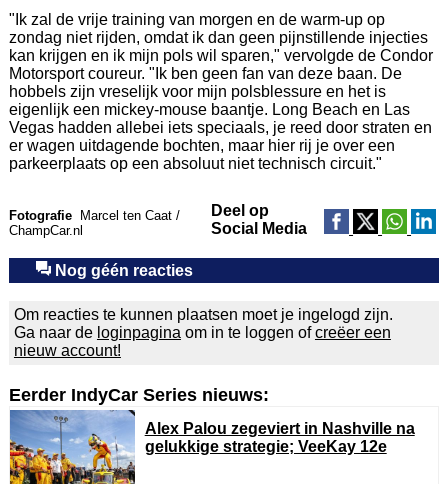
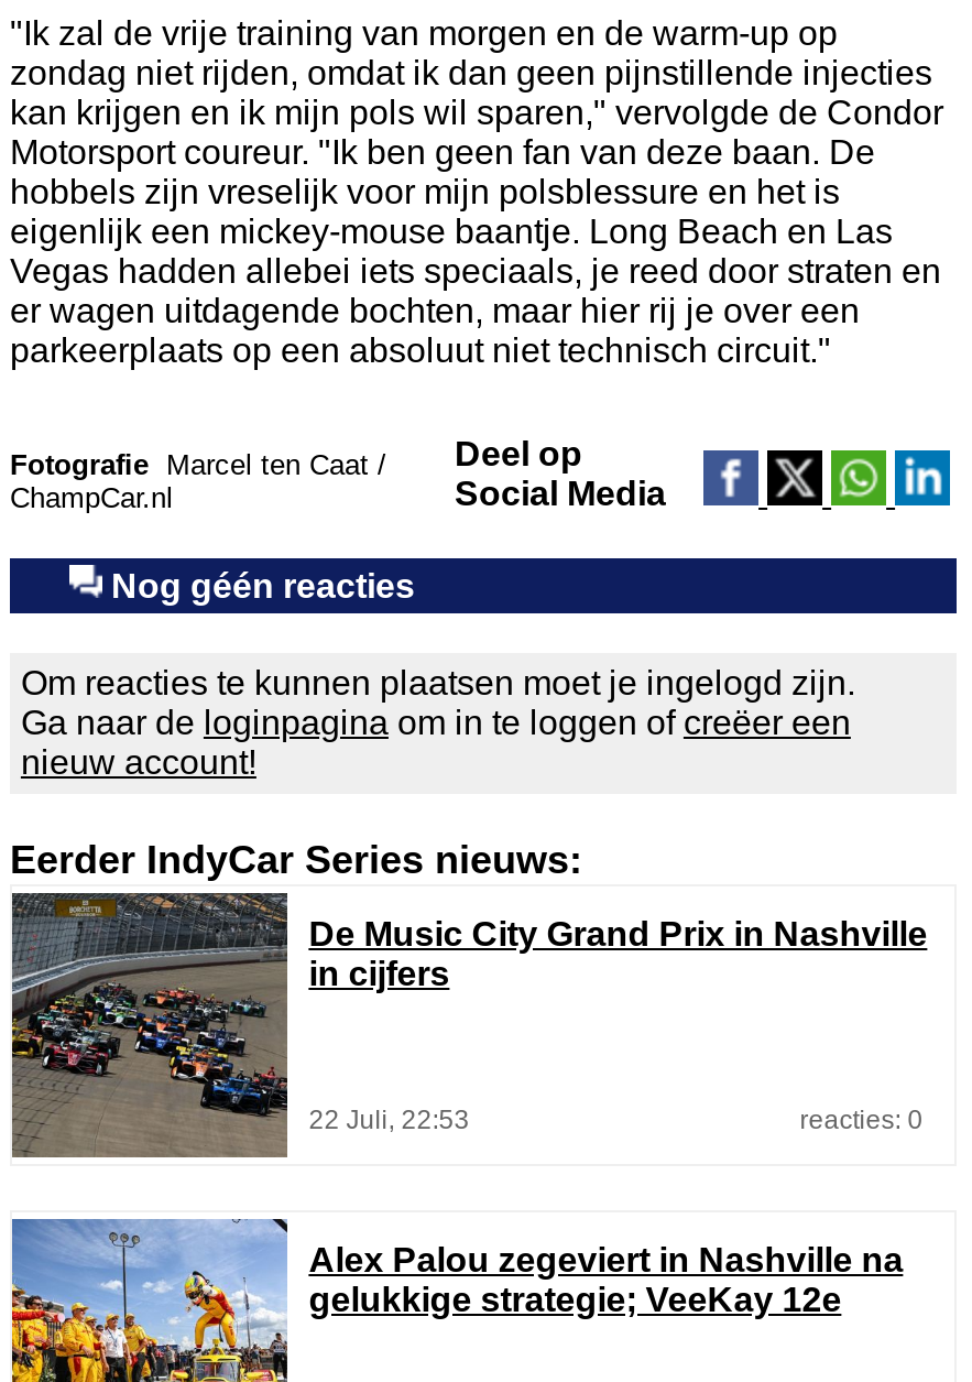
none -> [10,891,927,1160] [image] | De Music City Grand Prix in Nashville | in cijfers
none -> [309,1104,923,1135] 22 Juli, 22:53 | reacties: 0

